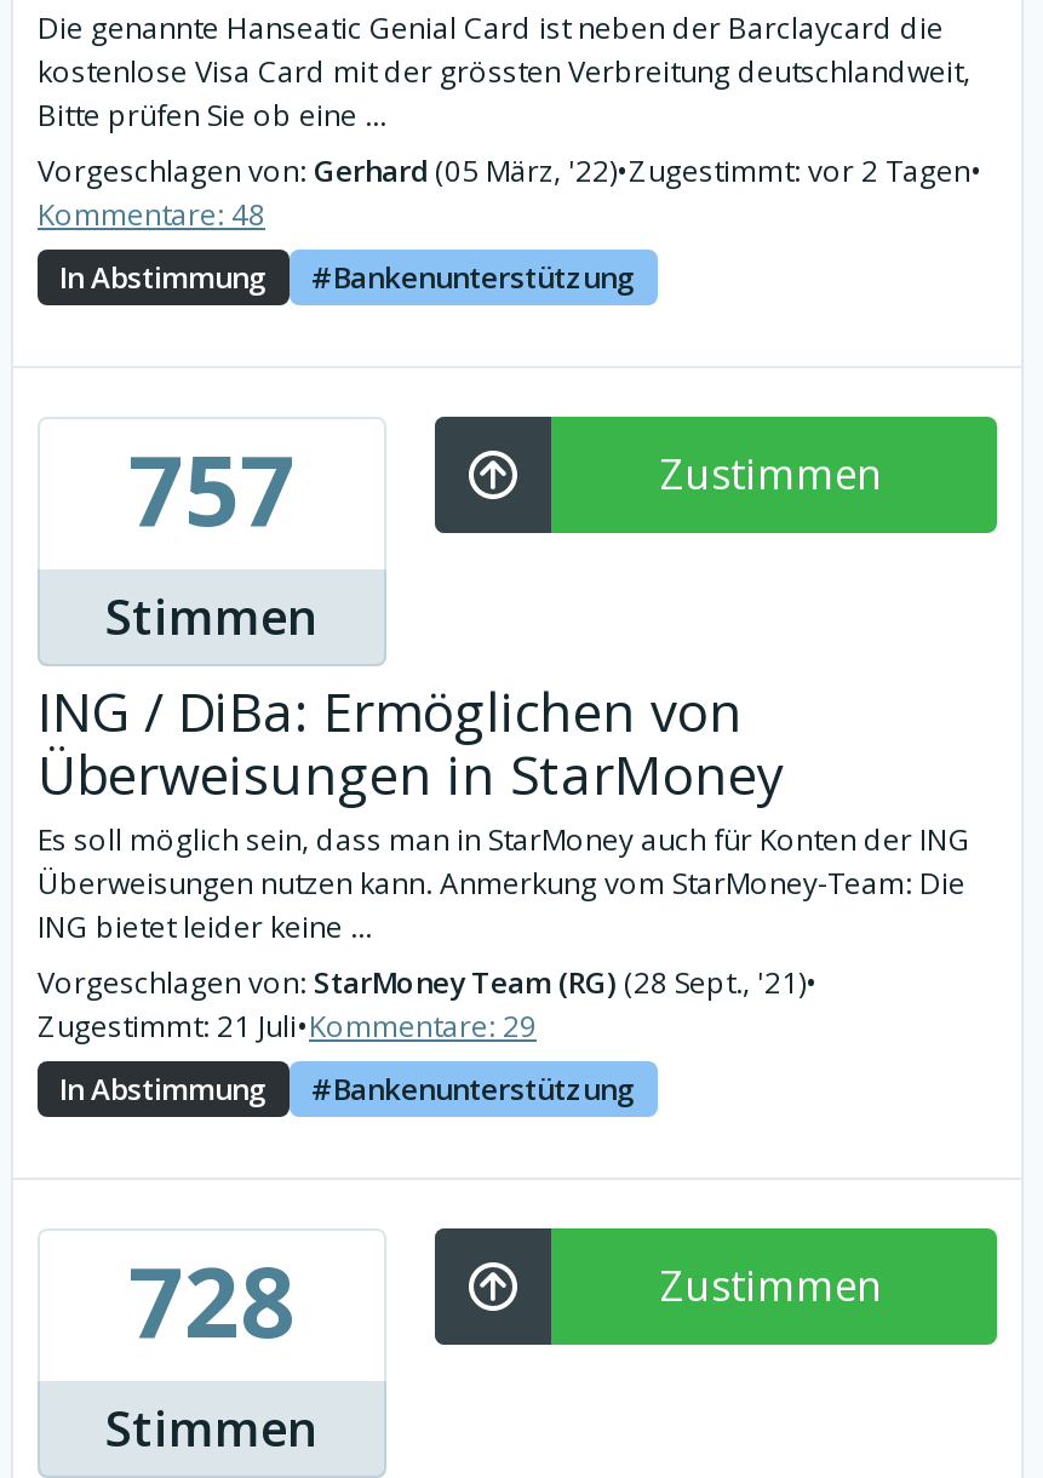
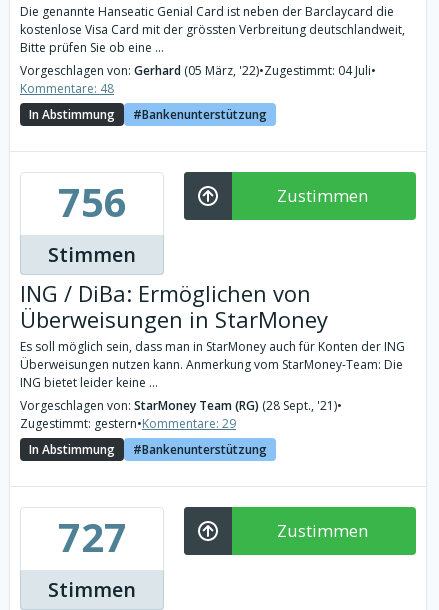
[38,150,982,191] Vorgeschlagen von: Gerhard (05 März, '22)•Zugestimmt: vor 2 Tagen• -> [20,62,376,79] Vorgeschlagen von: Gerhard (05 März, '22)•Zugestimmt: 04 Juli•
[128,422,296,555] 757 -> [57,174,126,229] 756
[38,1006,537,1047] Zugestimmt: 21 Juli•Kommentare: 29 -> [20,415,236,432] Zugestimmt: gestern•Kommentare: 29
[128,1233,296,1367] 728 -> [57,509,126,564] 727

